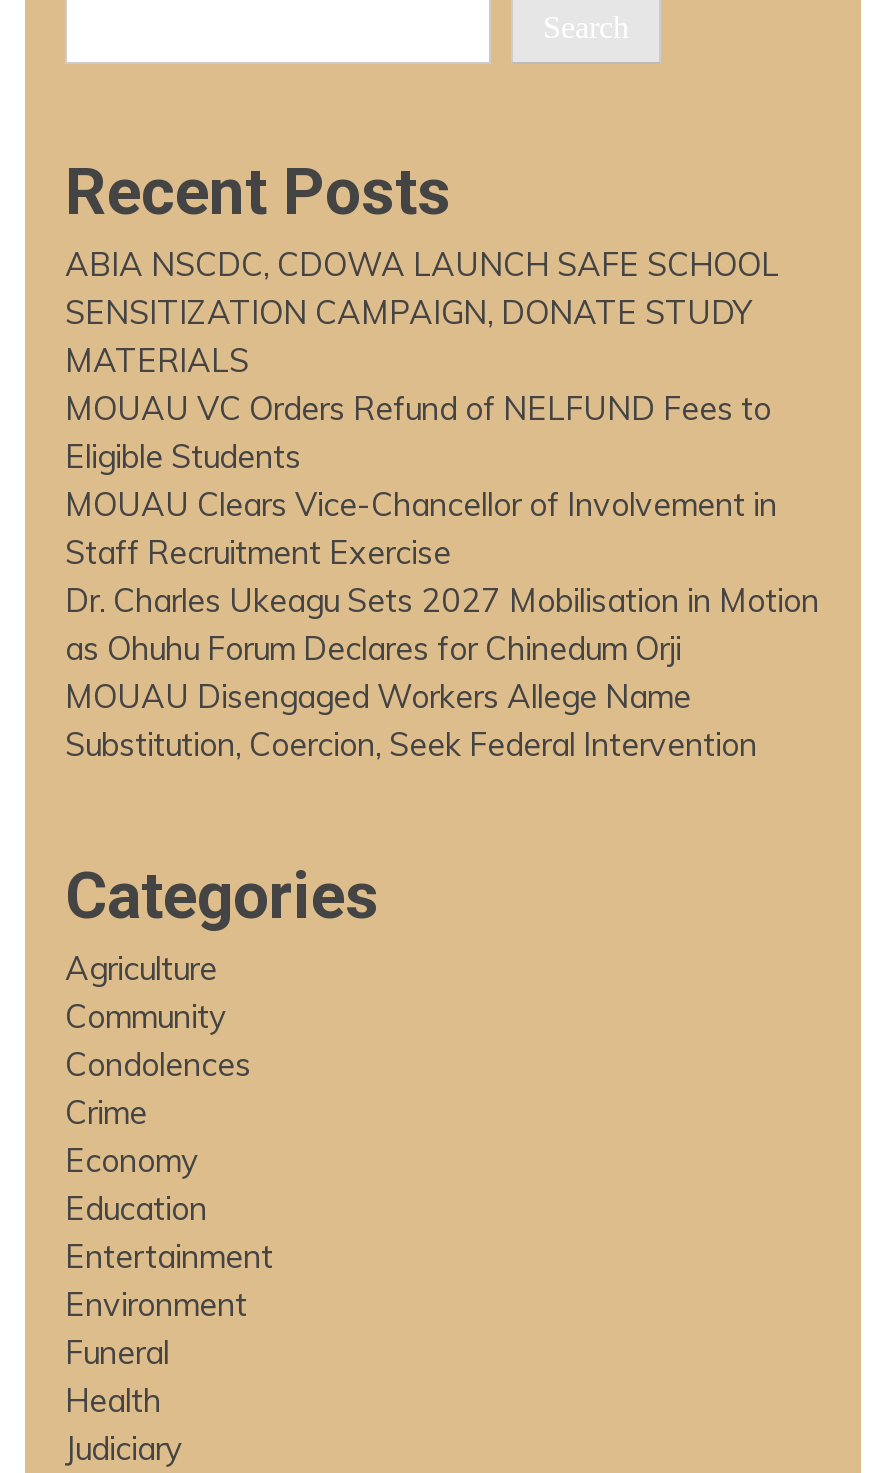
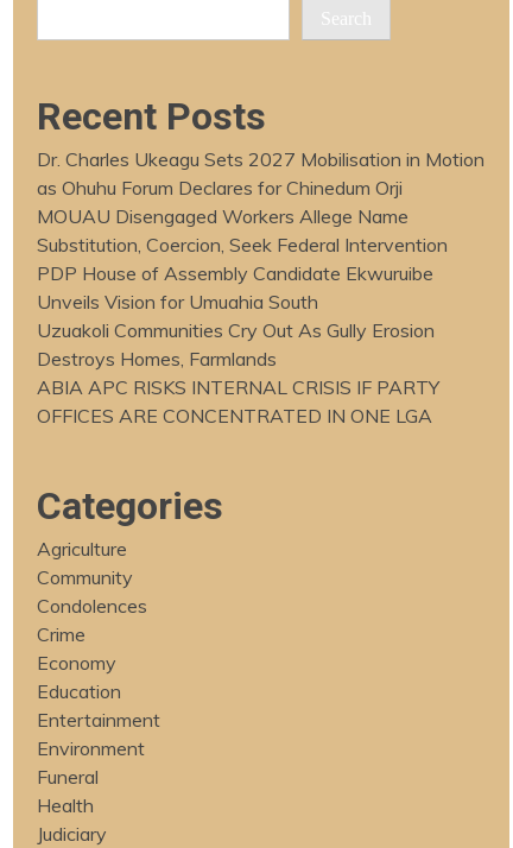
[65,244,779,572] ABIA NSCDC, CDOWA LAUNCH SAFE SCHOOL | SENSITIZATION CAMPAIGN, DONATE STUDY | MATERIALS | MOUAU VC Orders Refund of NELFUND Fees to | Eligible Students | MOUAU Clears Vice-Chancellor of Involvement in | Staff Recruitment Exercise -> none
moved [65,580,819,764] -> [37,147,484,256]: Dr. Charles Ukeagu Sets 2027 Mobilisation in Motion | as Ohuhu Forum Declares for Chinedum Orji | MOUAU Disengaged Workers Allege Name | Substitution, Coercion, Seek Federal Intervention
none -> [37,261,439,427] PDP House of Assembly Candidate Ekwuruibe | Unveils Vision for Umuahia South | Uzuakoli Communities Cry Out As Gully Erosion | Destroys Homes, Farmlands | ABIA APC RISKS INTERNAL CRISIS IF PARTY | OFFICES ARE CONCENTRATED IN ONE LGA

